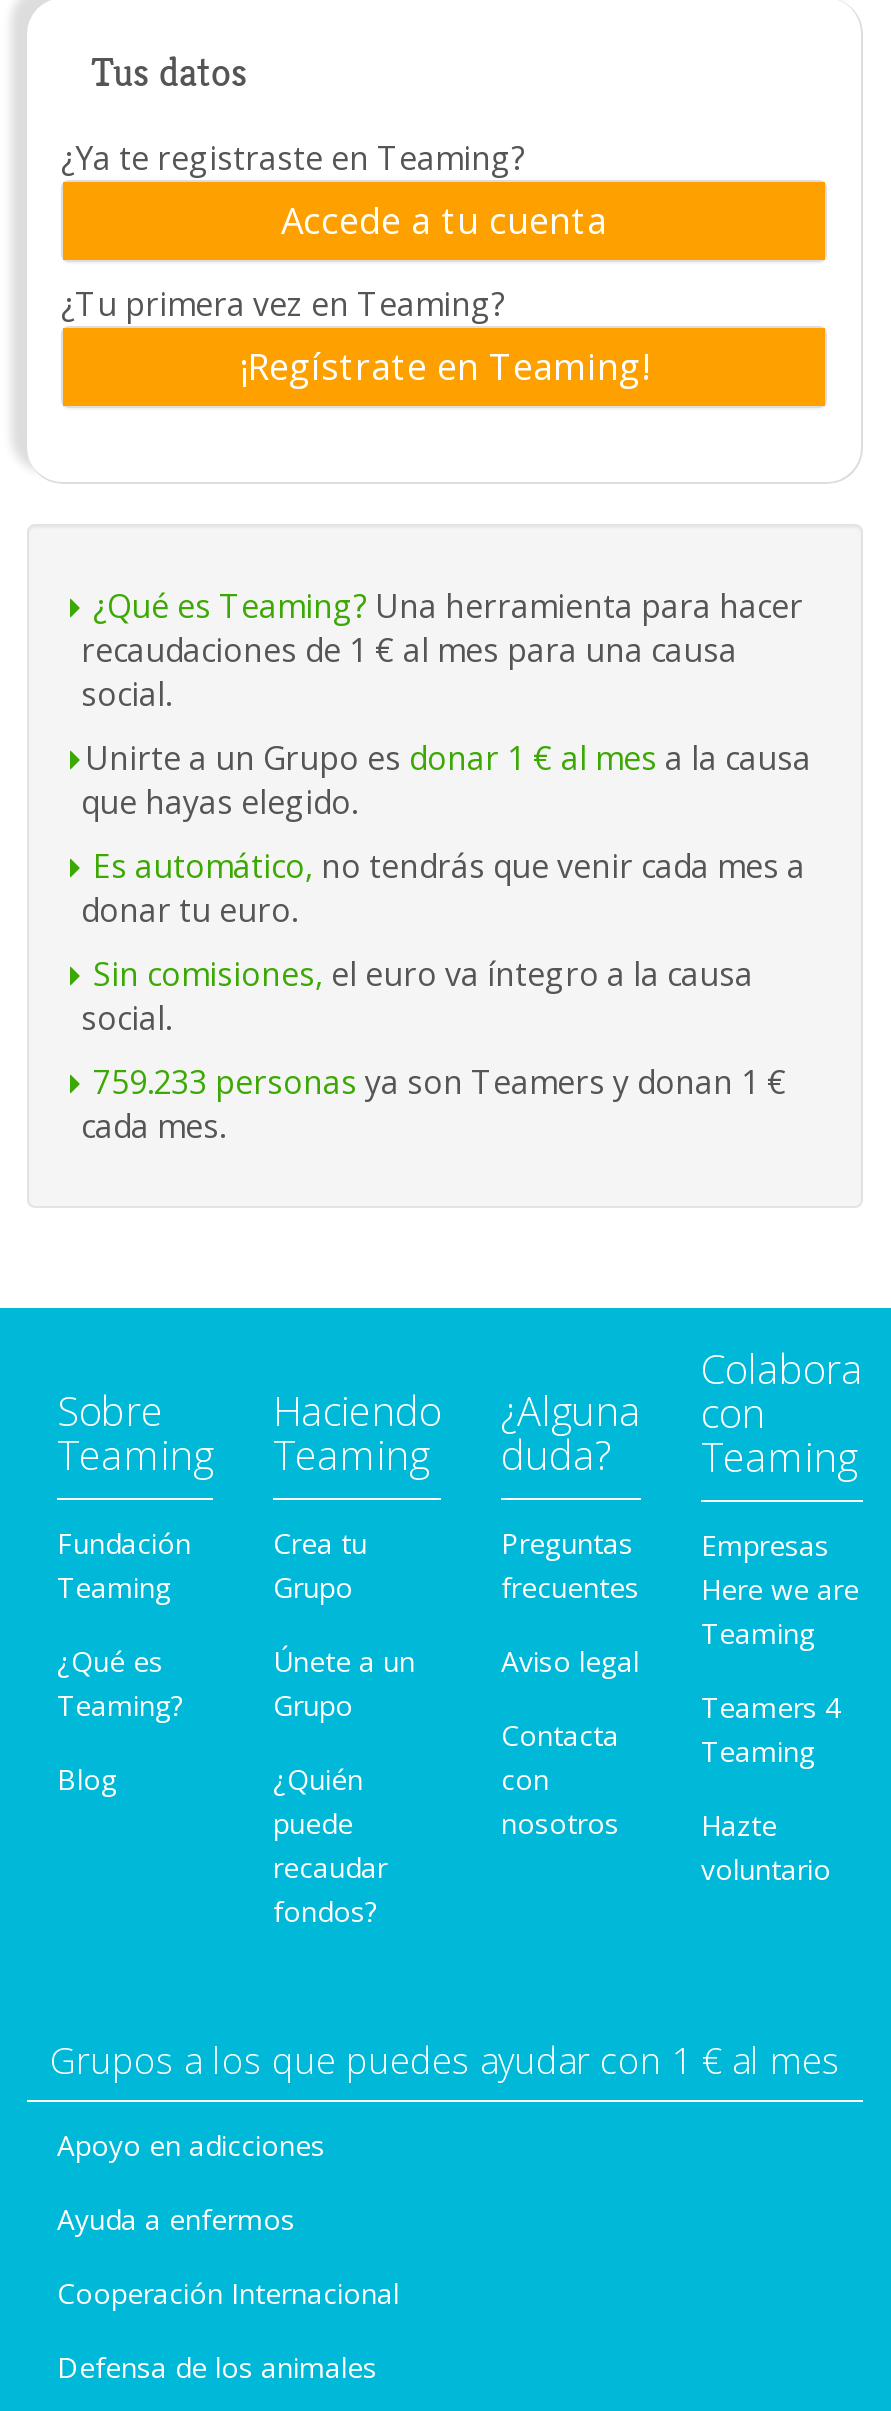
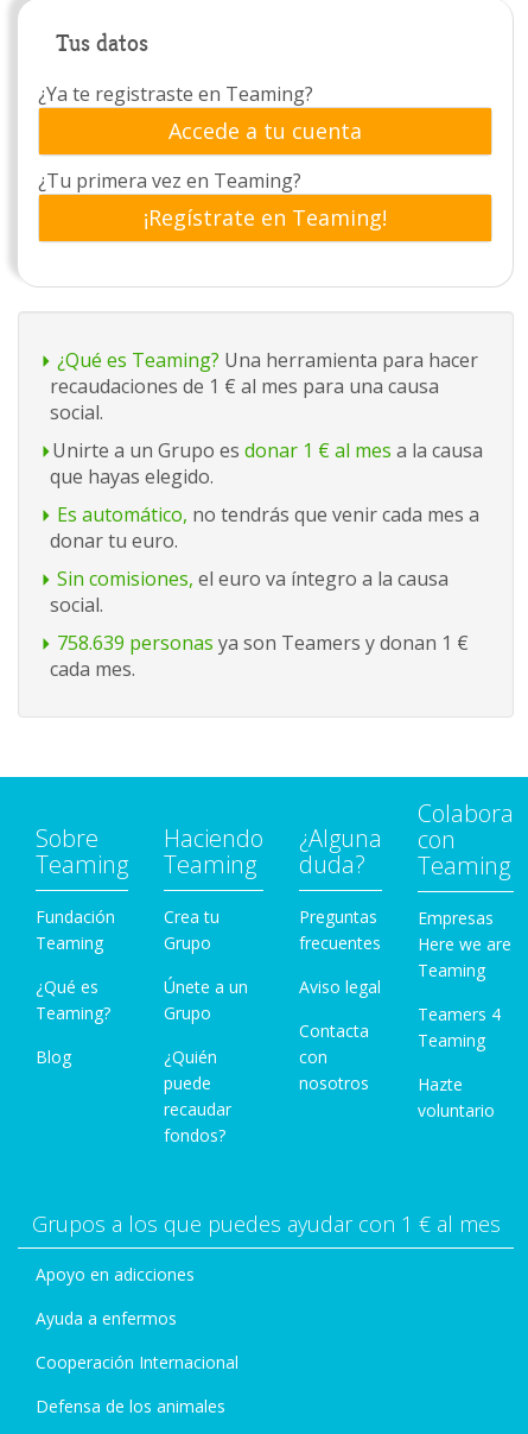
[85,1060,787,1104] 759.233 personas ya son Teamers y donan 1 € -> [52,630,469,656] 758.639 personas ya son Teamers y donan 1 €

